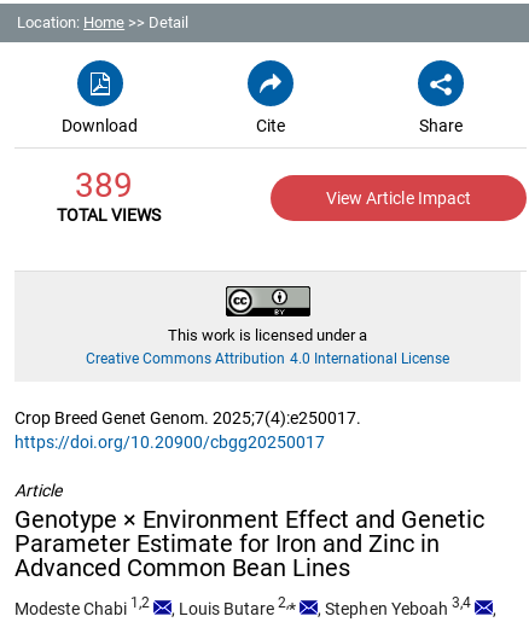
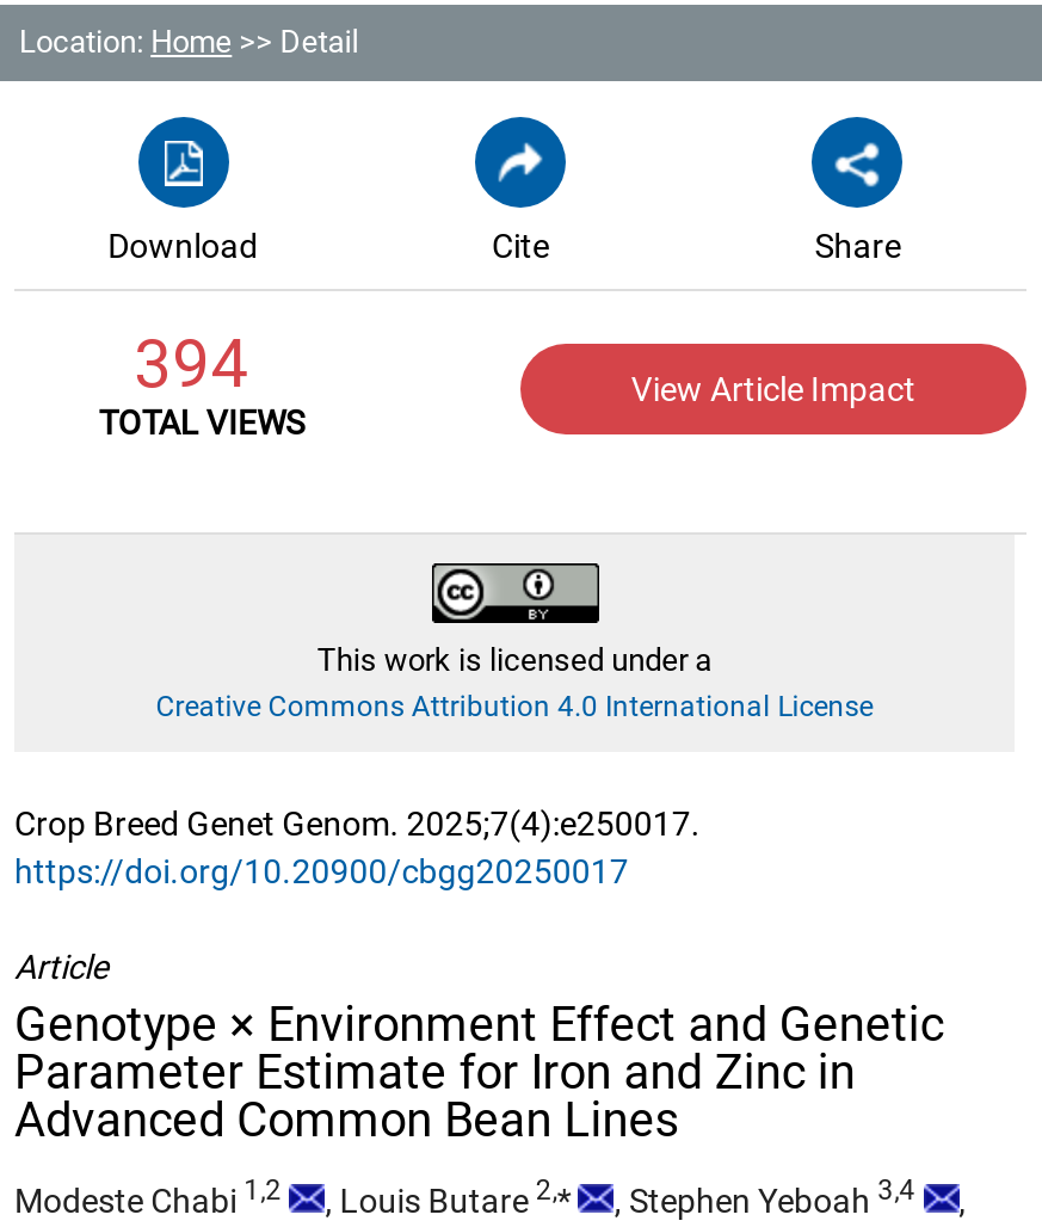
[75,166,133,205] 389 -> [134,325,249,404] 394

